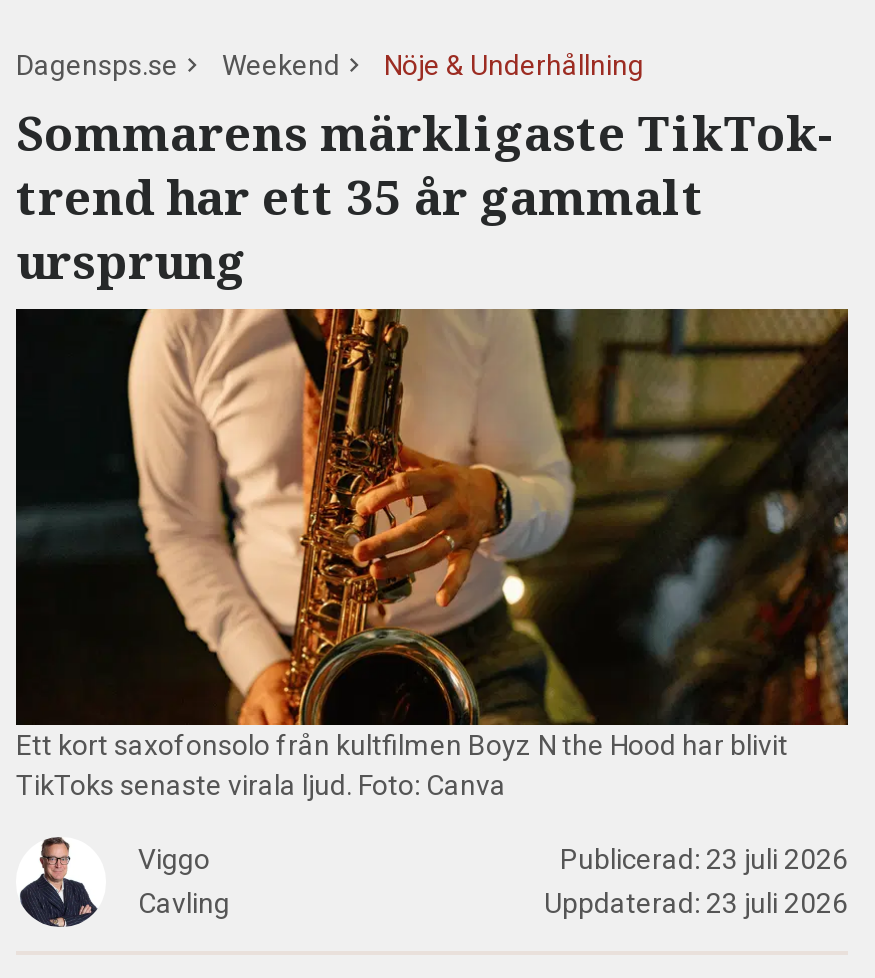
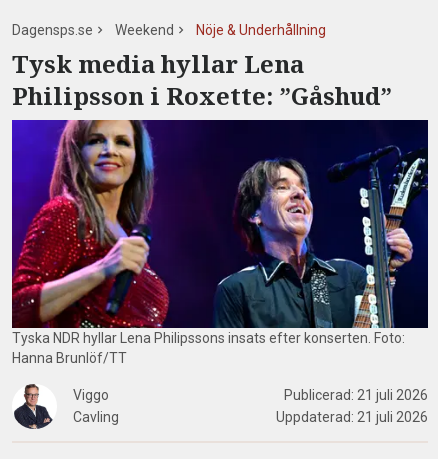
[16,99,834,293] Sommarens märkligaste TikTok- | trend har ett 35 år gammalt | ursprung -> [12,47,392,112] Tysk media hyllar Lena | Philipsson i Roxette: ”Gåshud”
[14,307,850,801] [image] | Ett kort saxofonsolo från kultfilmen Boyz N the Hood har blivit | TikToks senaste virala ljud. Foto: Canva -> [11,119,428,366] [image] | Tyska NDR hyllar Lena Philipssons insats efter konserten. Foto: | Hanna Brunlöf/TT
[544,843,848,919] Publicerad: 23 juli 2026 | Uppdaterad: 23 juli 2026 -> [276,387,428,425] Publicerad: 21 juli 2026 | Uppdaterad: 21 juli 2026

